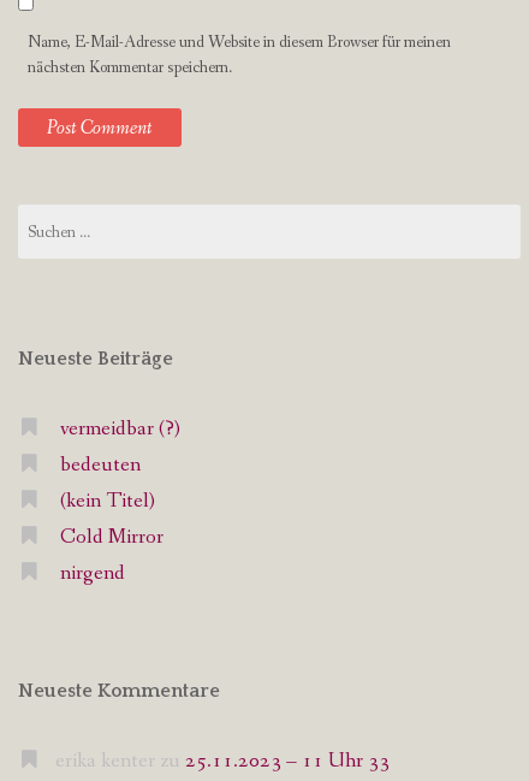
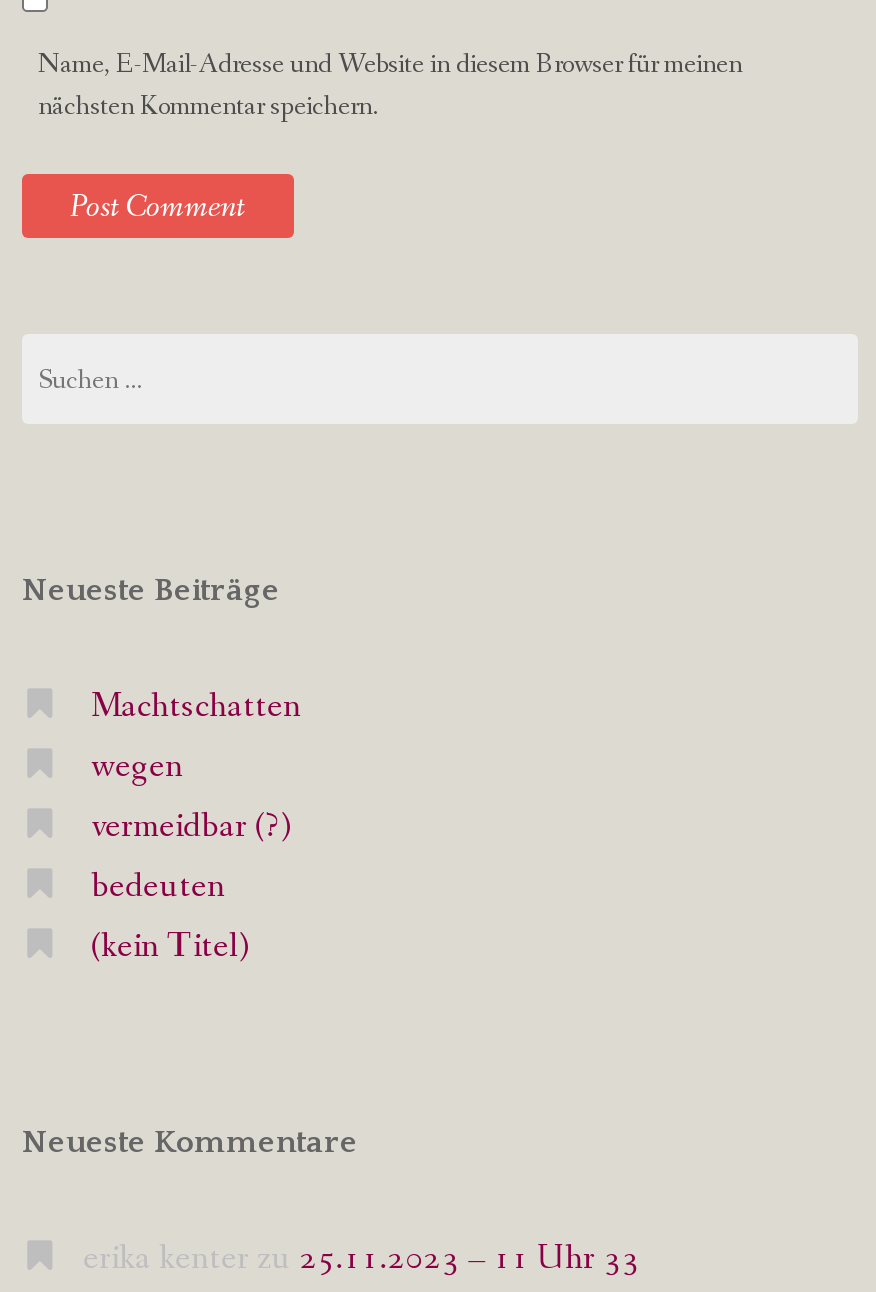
none -> [91,685,301,791] Machtschatten | wegen
moved [60,416,180,516] -> [91,805,291,971]: vermeidbar (?) | bedeuten | (kein Titel)
[60,524,163,588] Cold Mirror | nirgend -> none

